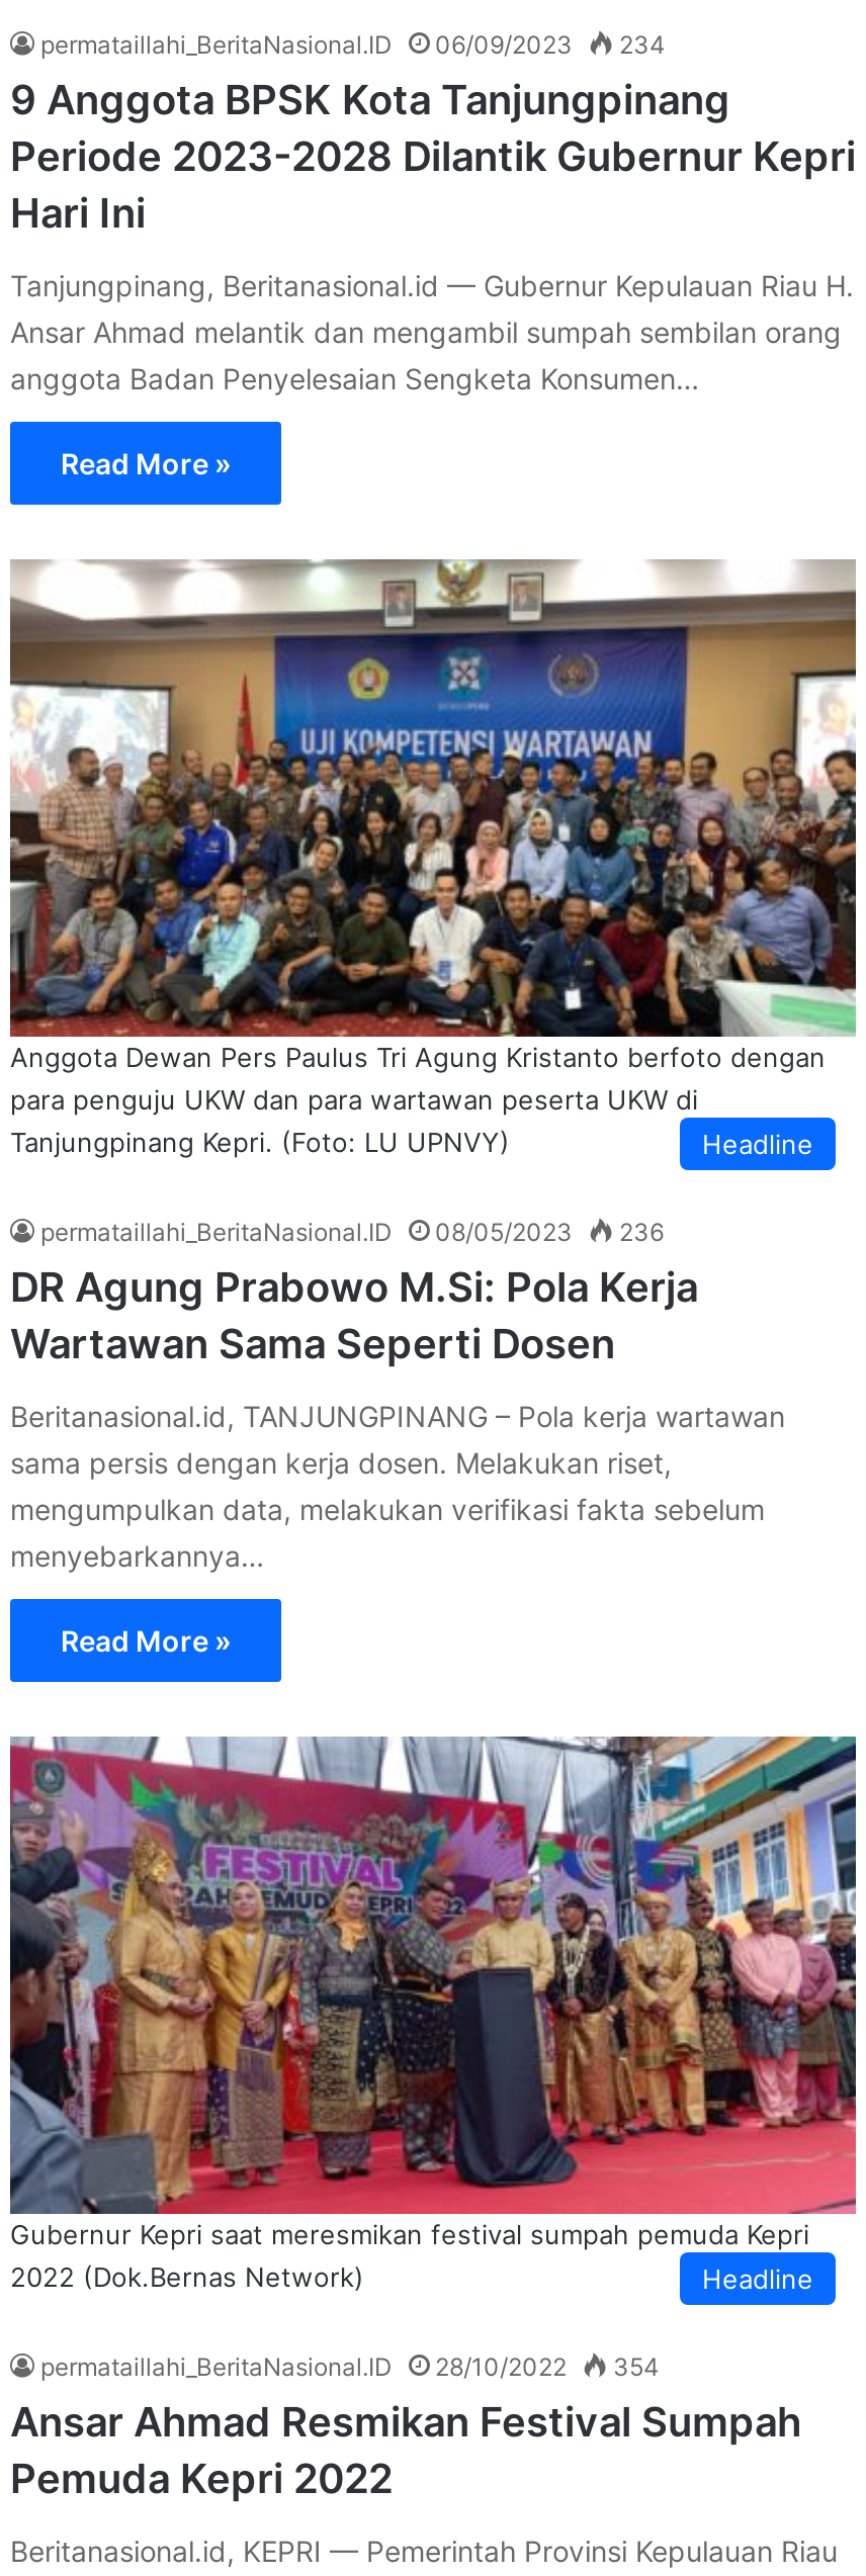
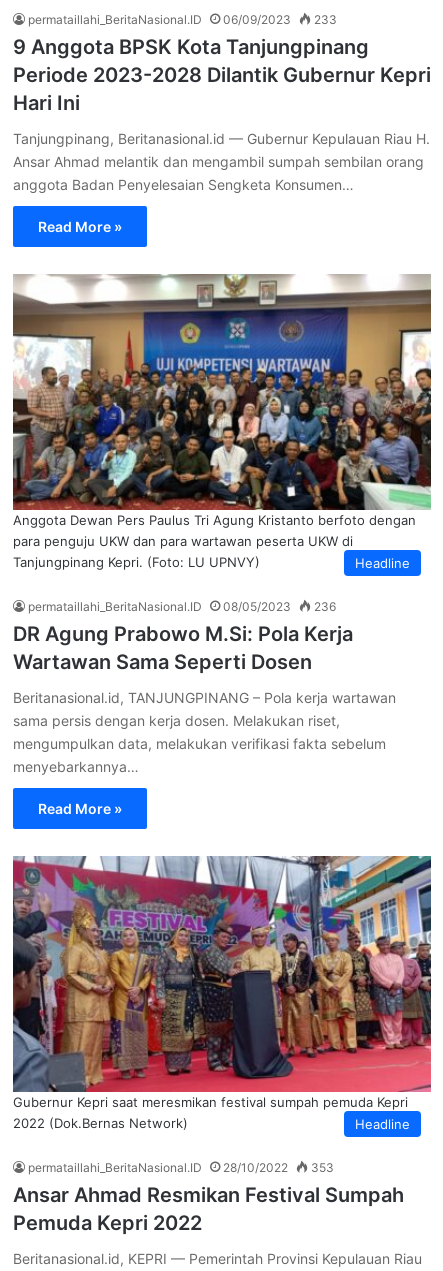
[40,30,666,60] permataillahi_BeritaNasional.ID 06/09/2023 234 -> [28,12,337,27] permataillahi_BeritaNasional.ID 06/09/2023 233
[40,2351,660,2381] permataillahi_BeritaNasional.ID 28/10/2022 354 -> [28,1160,334,1175] permataillahi_BeritaNasional.ID 28/10/2022 353

